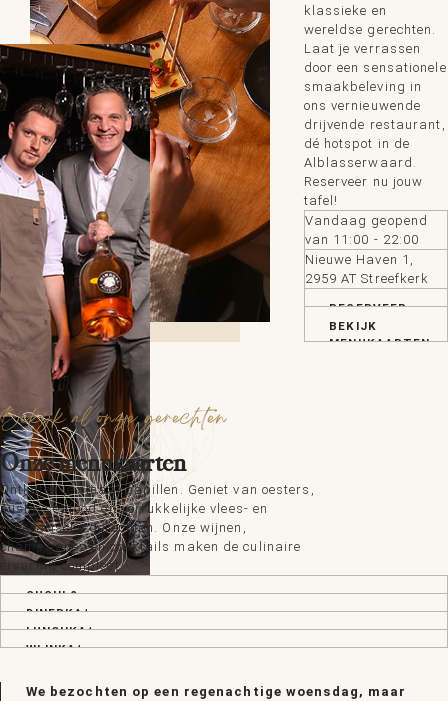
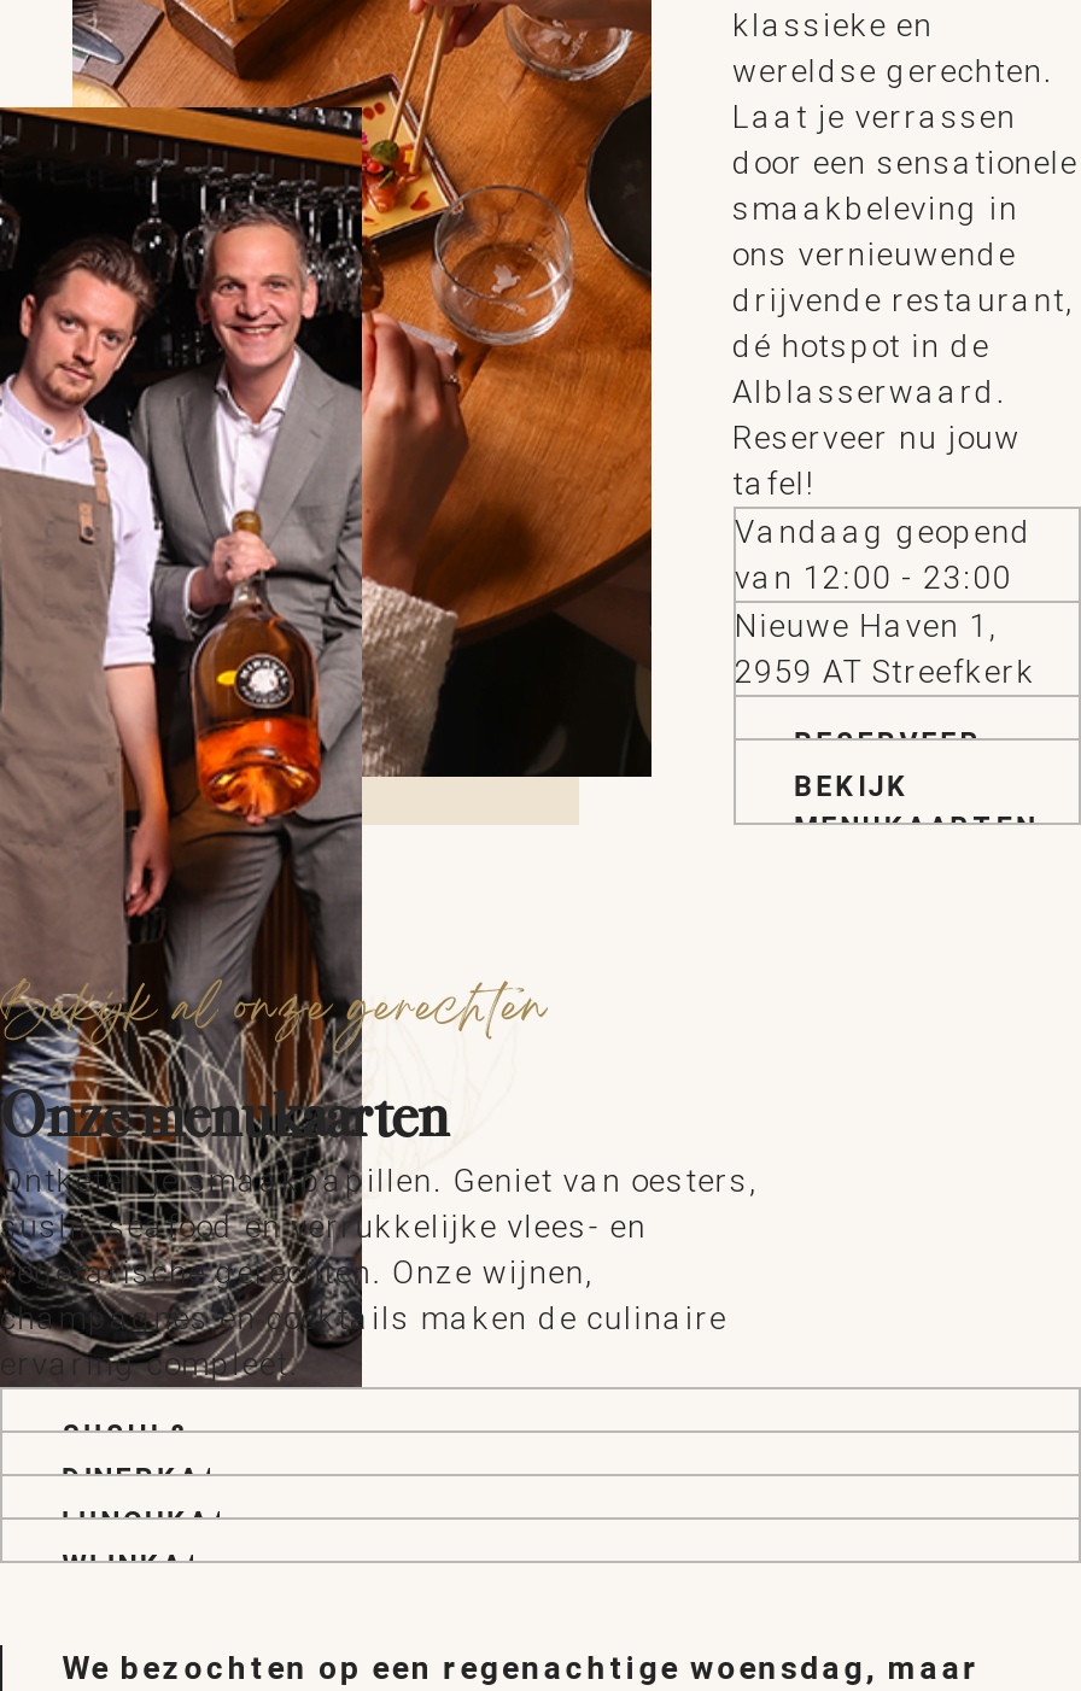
[304,232,419,247] van 11:00 - 22:00 -> [735,559,1012,595] van 12:00 - 23:00

